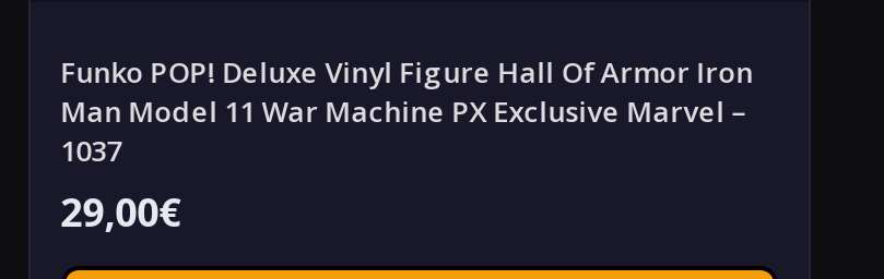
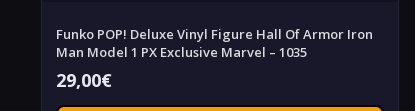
[61,92,747,170] Man Model 11 War Machine PX Exclusive Marvel – | 1037 -> [56,43,307,61] Man Model 1 PX Exclusive Marvel – 1035

